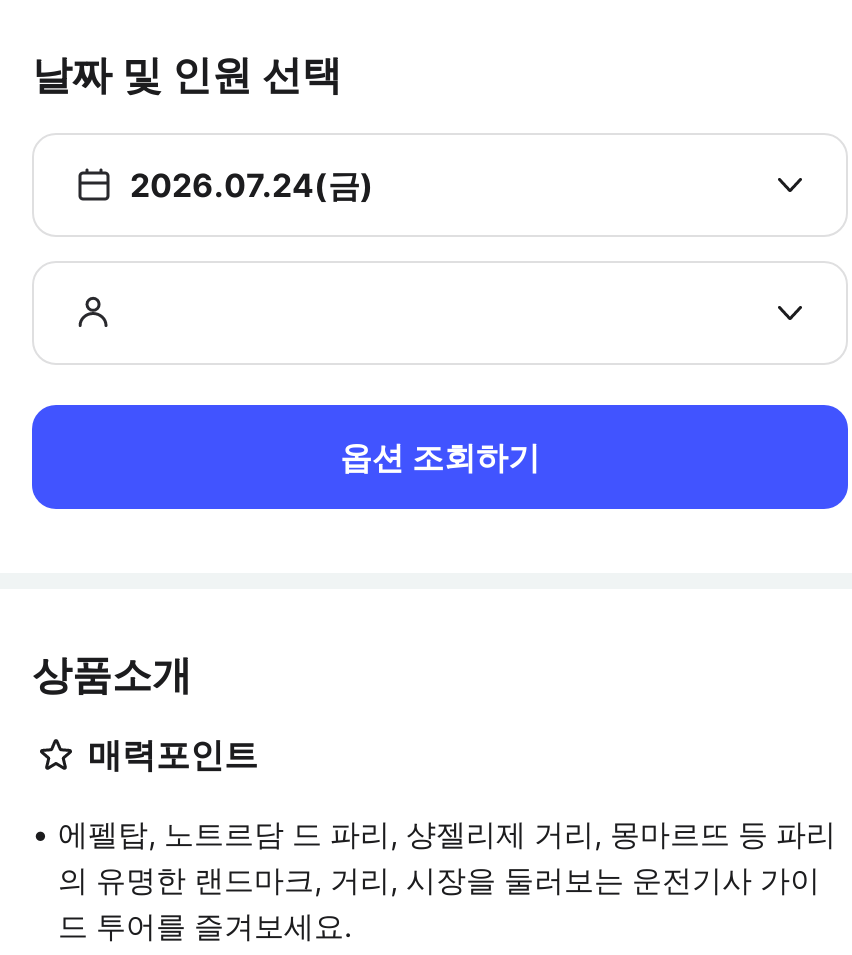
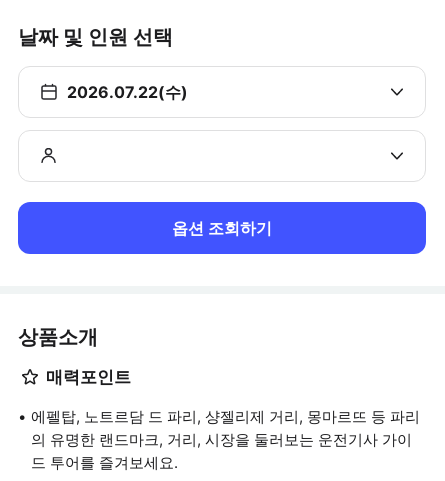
[130,165,374,205] 2026.07.24(금) -> [67,82,188,102] 2026.07.22(수)

